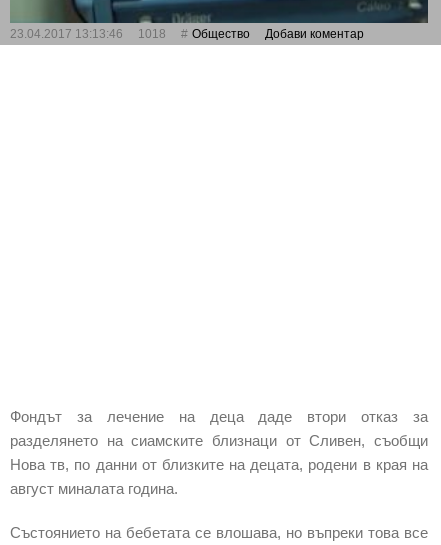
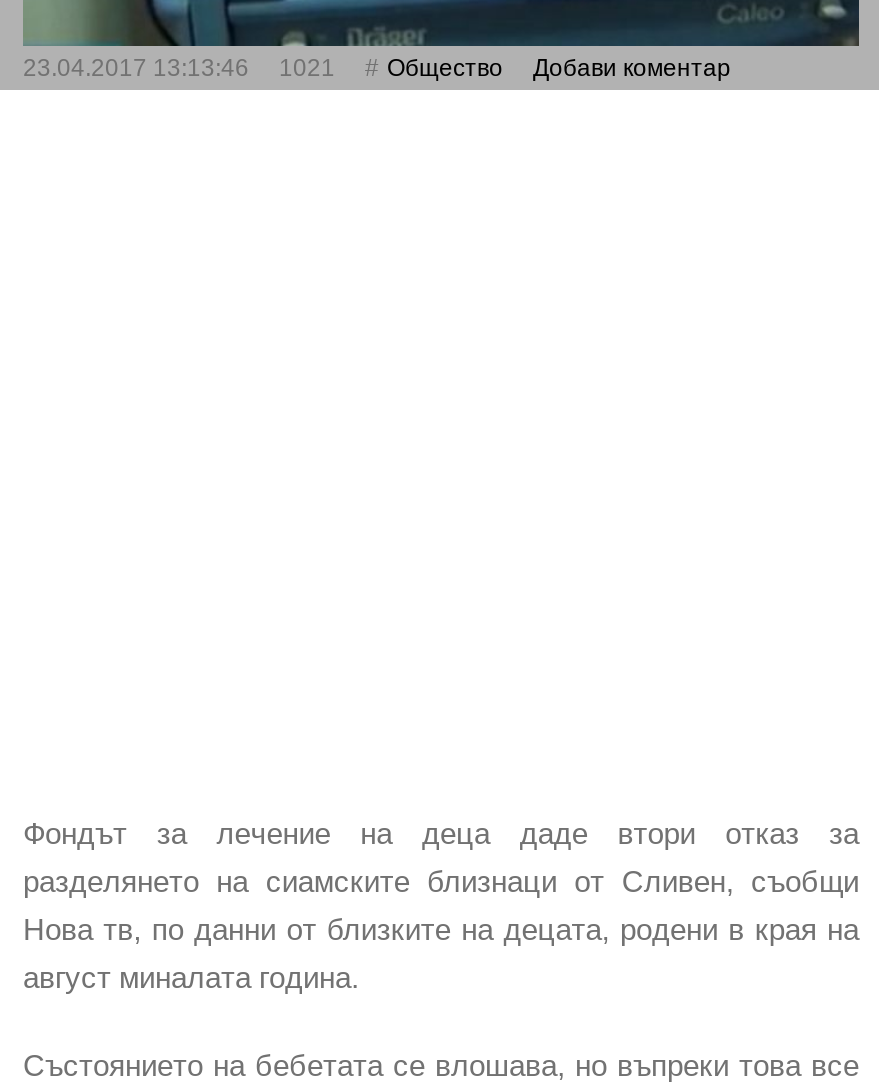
[10,27,364,41] 23.04.2017 13:13:46 1018 Общество Добави коментар -> [23,53,731,81] 23.04.2017 13:13:46 1021 Общество Добави коментар

